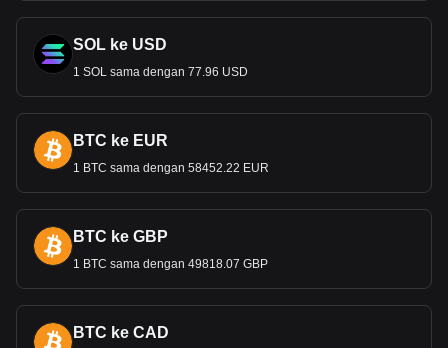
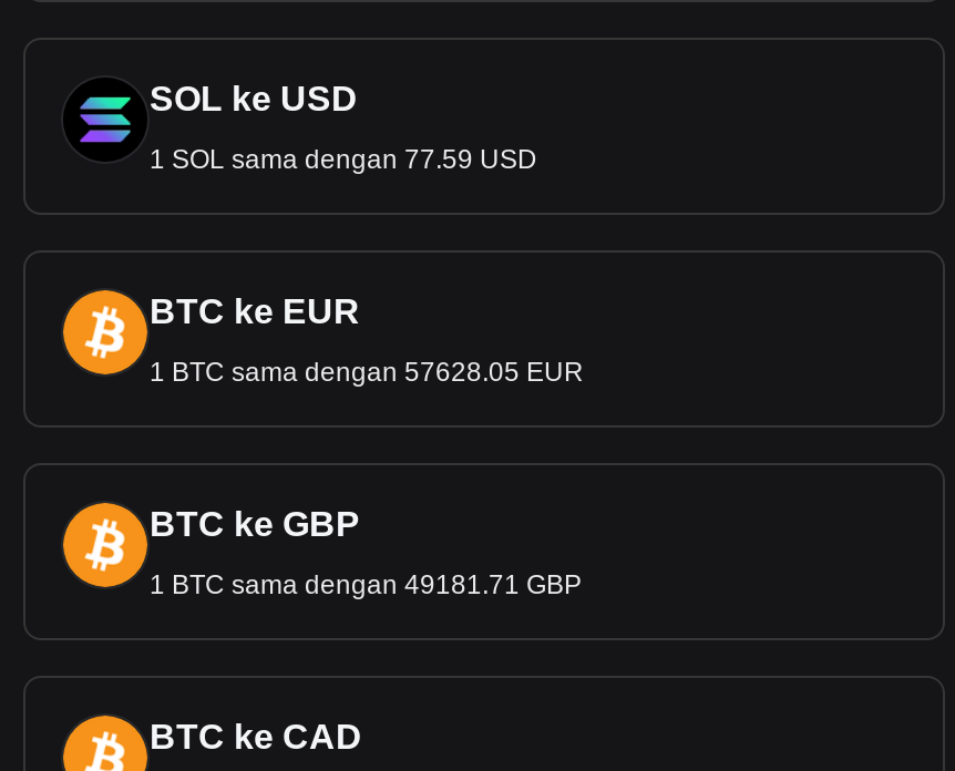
[73,65,248,79] 1 SOL sama dengan 77.96 USD -> [150,144,537,175] 1 SOL sama dengan 77.59 USD
[73,161,269,175] 1 BTC sama dengan 58452.22 EUR -> [150,357,584,388] 1 BTC sama dengan 57628.05 EUR
[73,257,268,271] 1 BTC sama dengan 49818.07 GBP -> [150,569,582,600] 1 BTC sama dengan 49181.71 GBP

